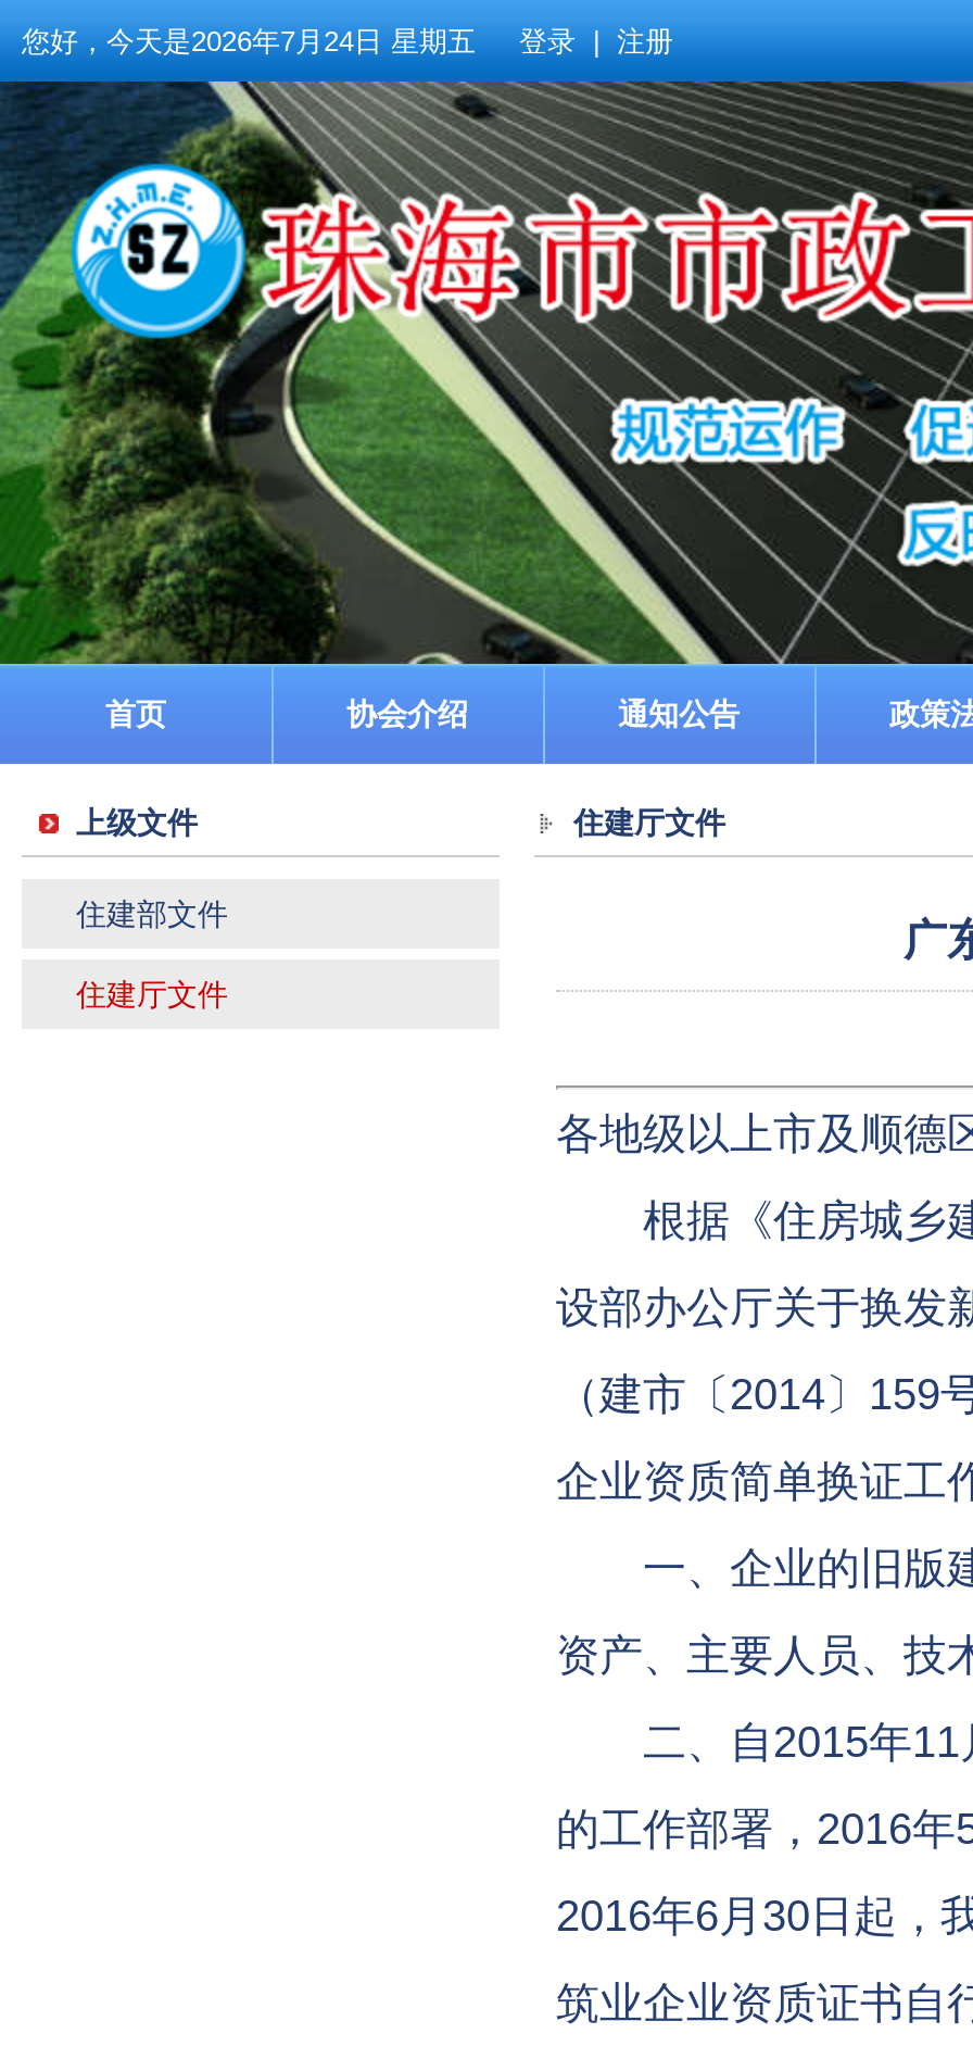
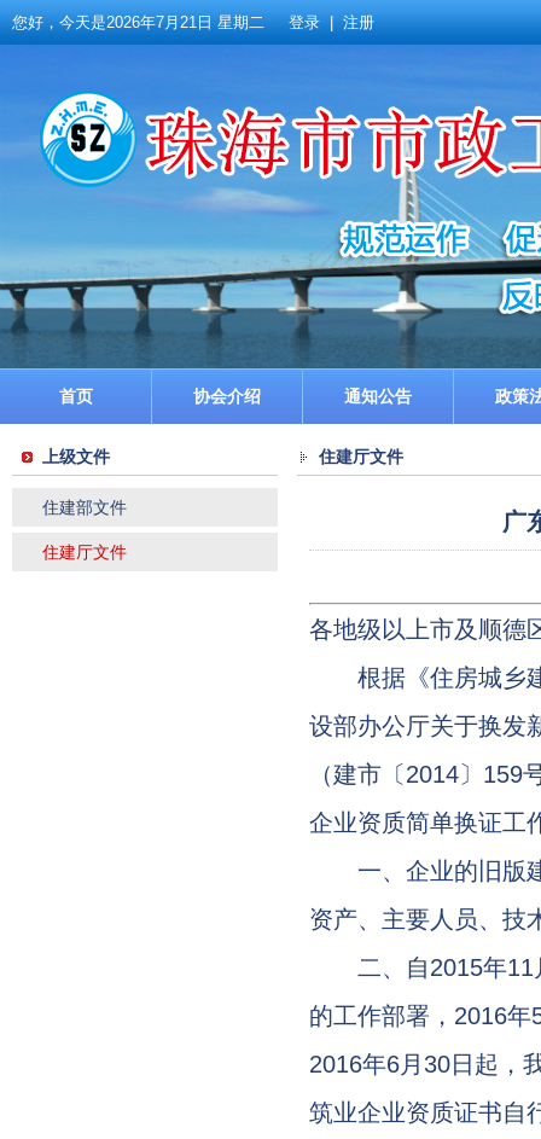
[22,25,476,58] 您好，今天是2026年7月24日 星期五 -> [12,13,264,31] 您好，今天是2026年7月21日 星期二
[7,79,966,666] [image] -> [4,45,537,370] [image]

